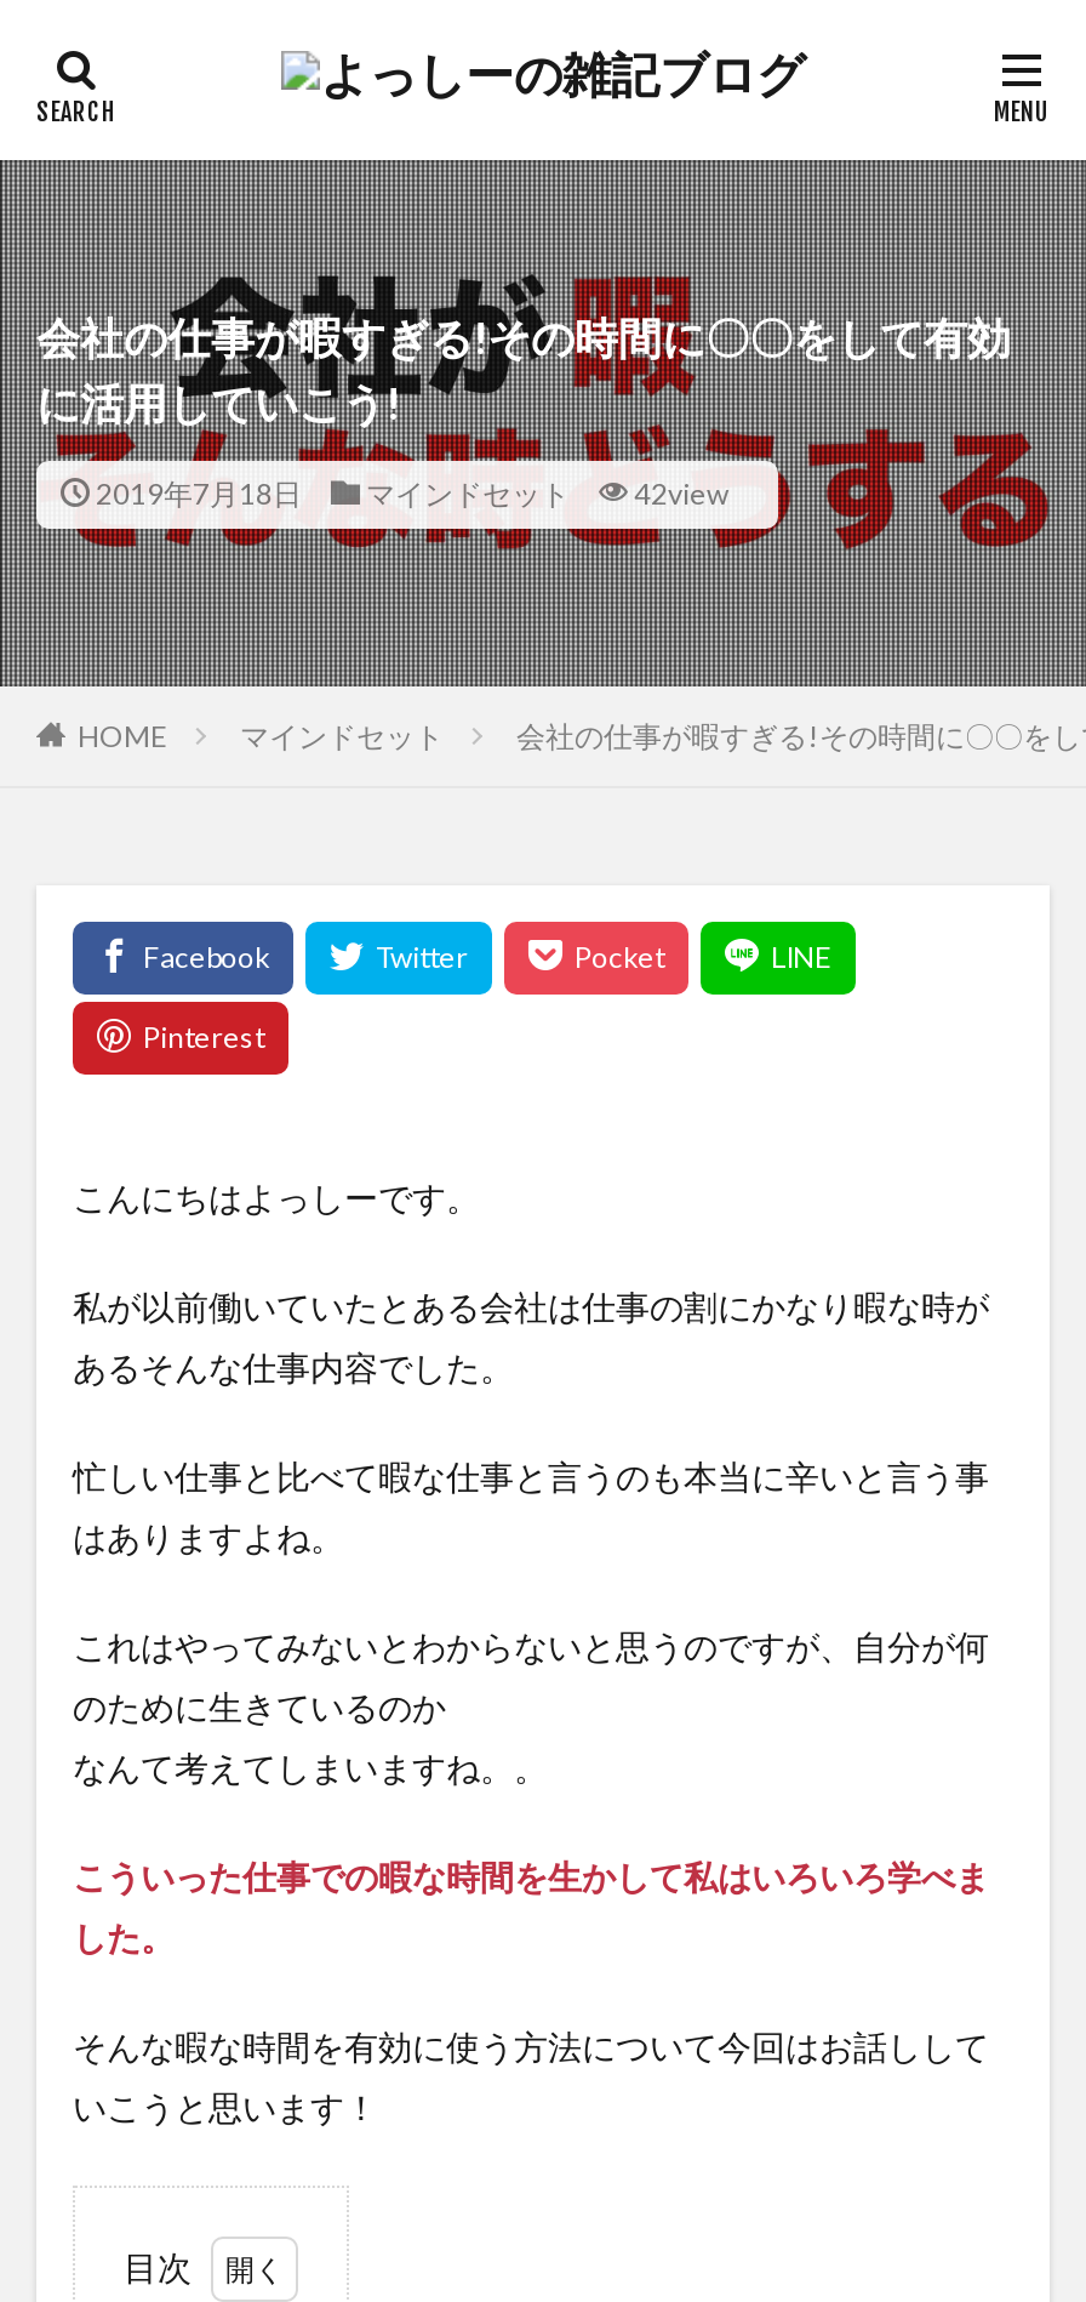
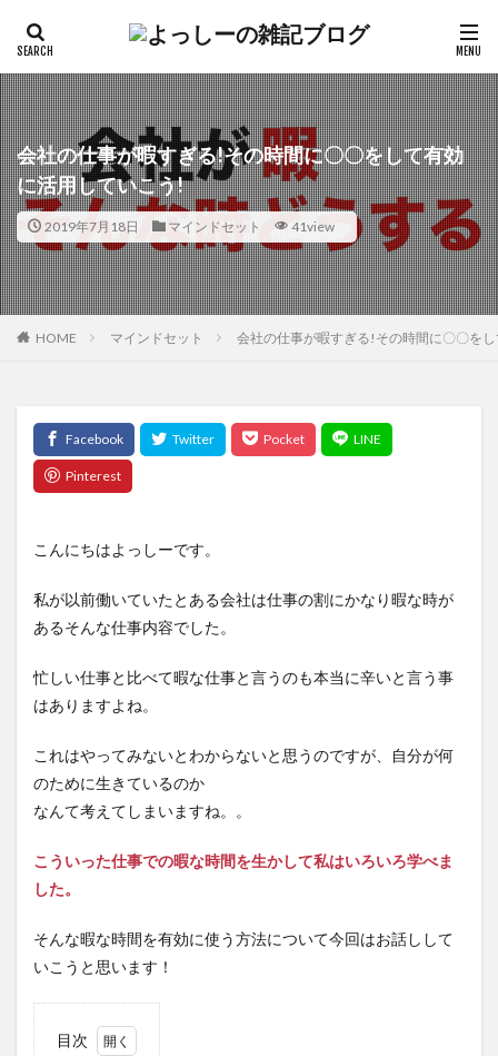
[634,475,728,512] 42view -> [291,218,334,235] 41view

